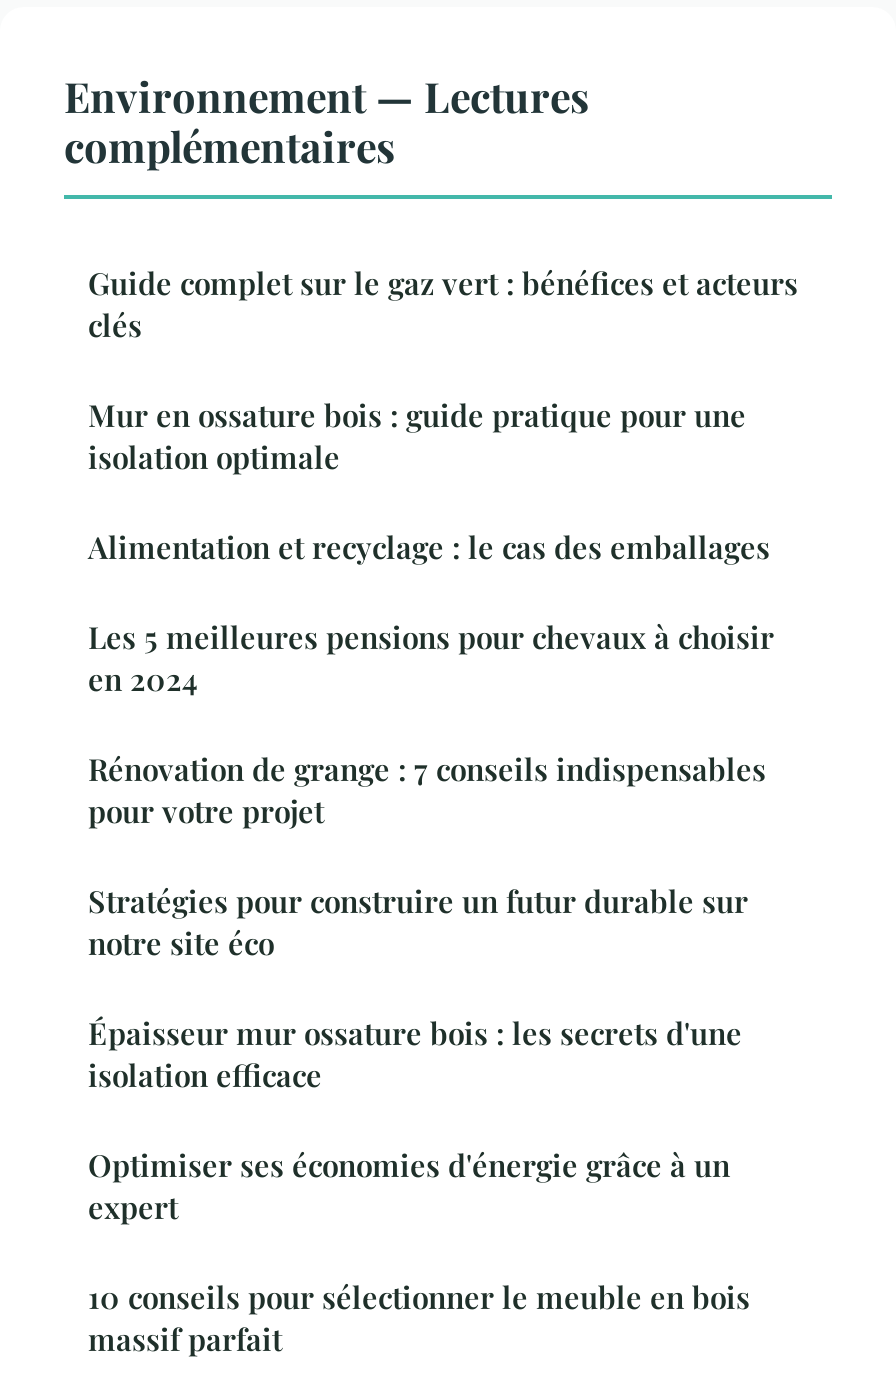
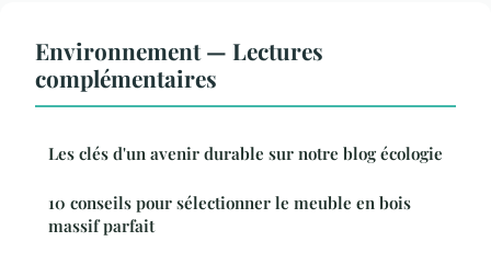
[88,263,798,1227] Guide complet sur le gaz vert : bénéfices et acteurs | clés | Mur en ossature bois : guide pratique pour une | isolation optimale | Alimentation et recyclage : le cas des emballages | Les 5 meilleures pensions pour chevaux à choisir | en 2024 | Rénovation de grange : 7 conseils indispensables | pour votre projet | Stratégies pour construire un futur durable sur | notre site éco | Épaisseur mur ossature bois : les secrets d'une | isolation efficace | Optimiser ses économies d'énergie grâce à un | expert -> [48,143,443,165] Les clés d'un avenir durable sur notre blog écologie

